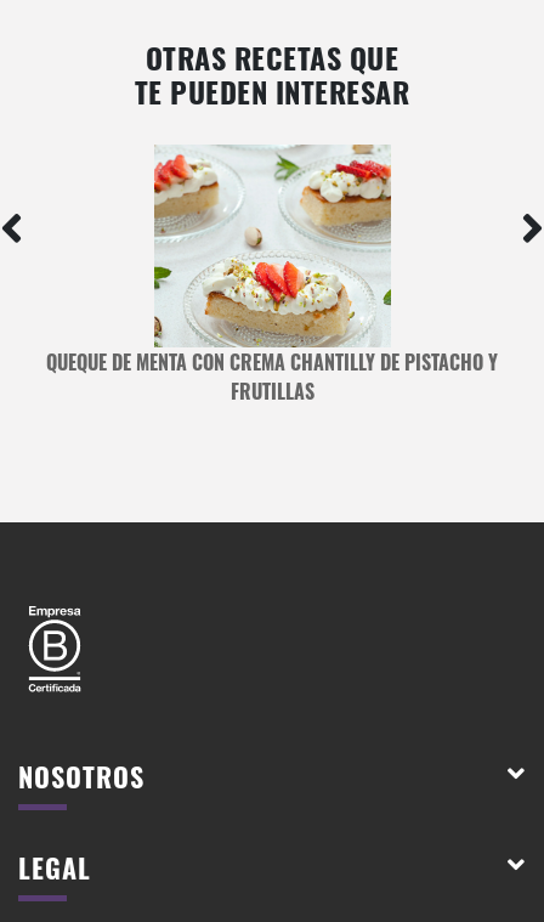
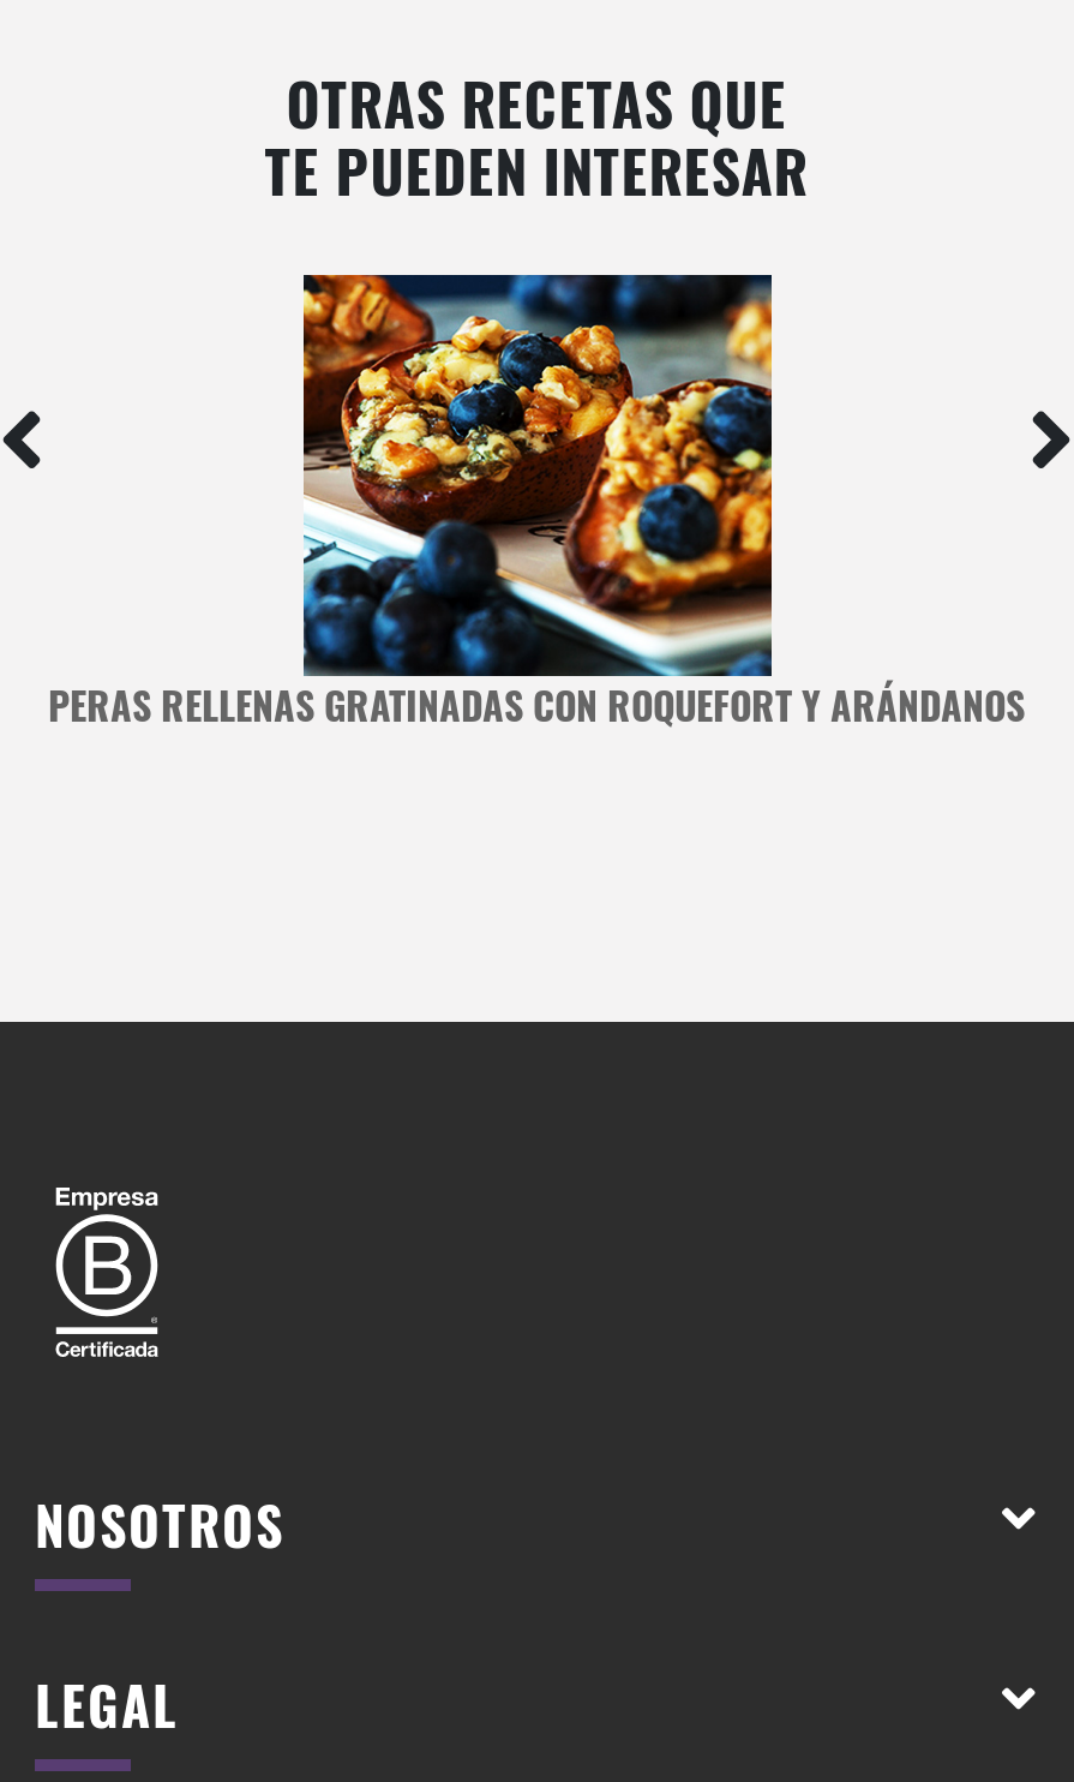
[46,143,498,406] [image] | QUEQUE DE MENTA CON CREMA CHANTILLY DE PISTACHO Y | FRUTILLAS -> [48,273,1025,735] [image] | PERAS RELLENAS GRATINADAS CON ROQUEFORT Y ARÁNDANOS

